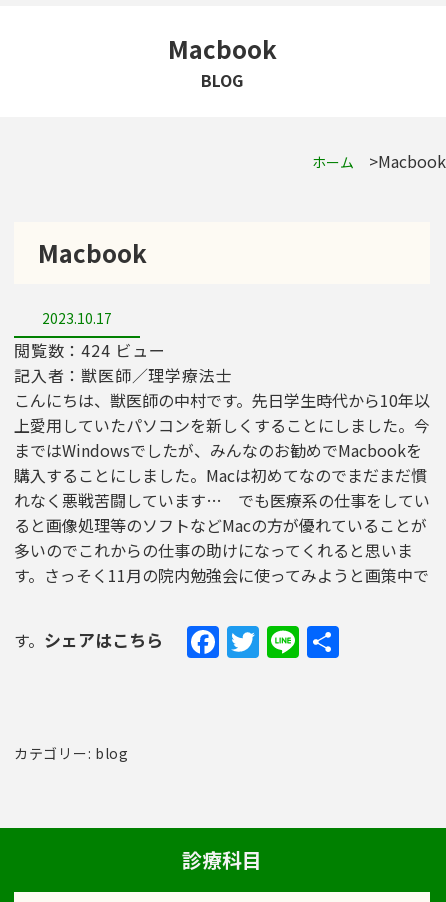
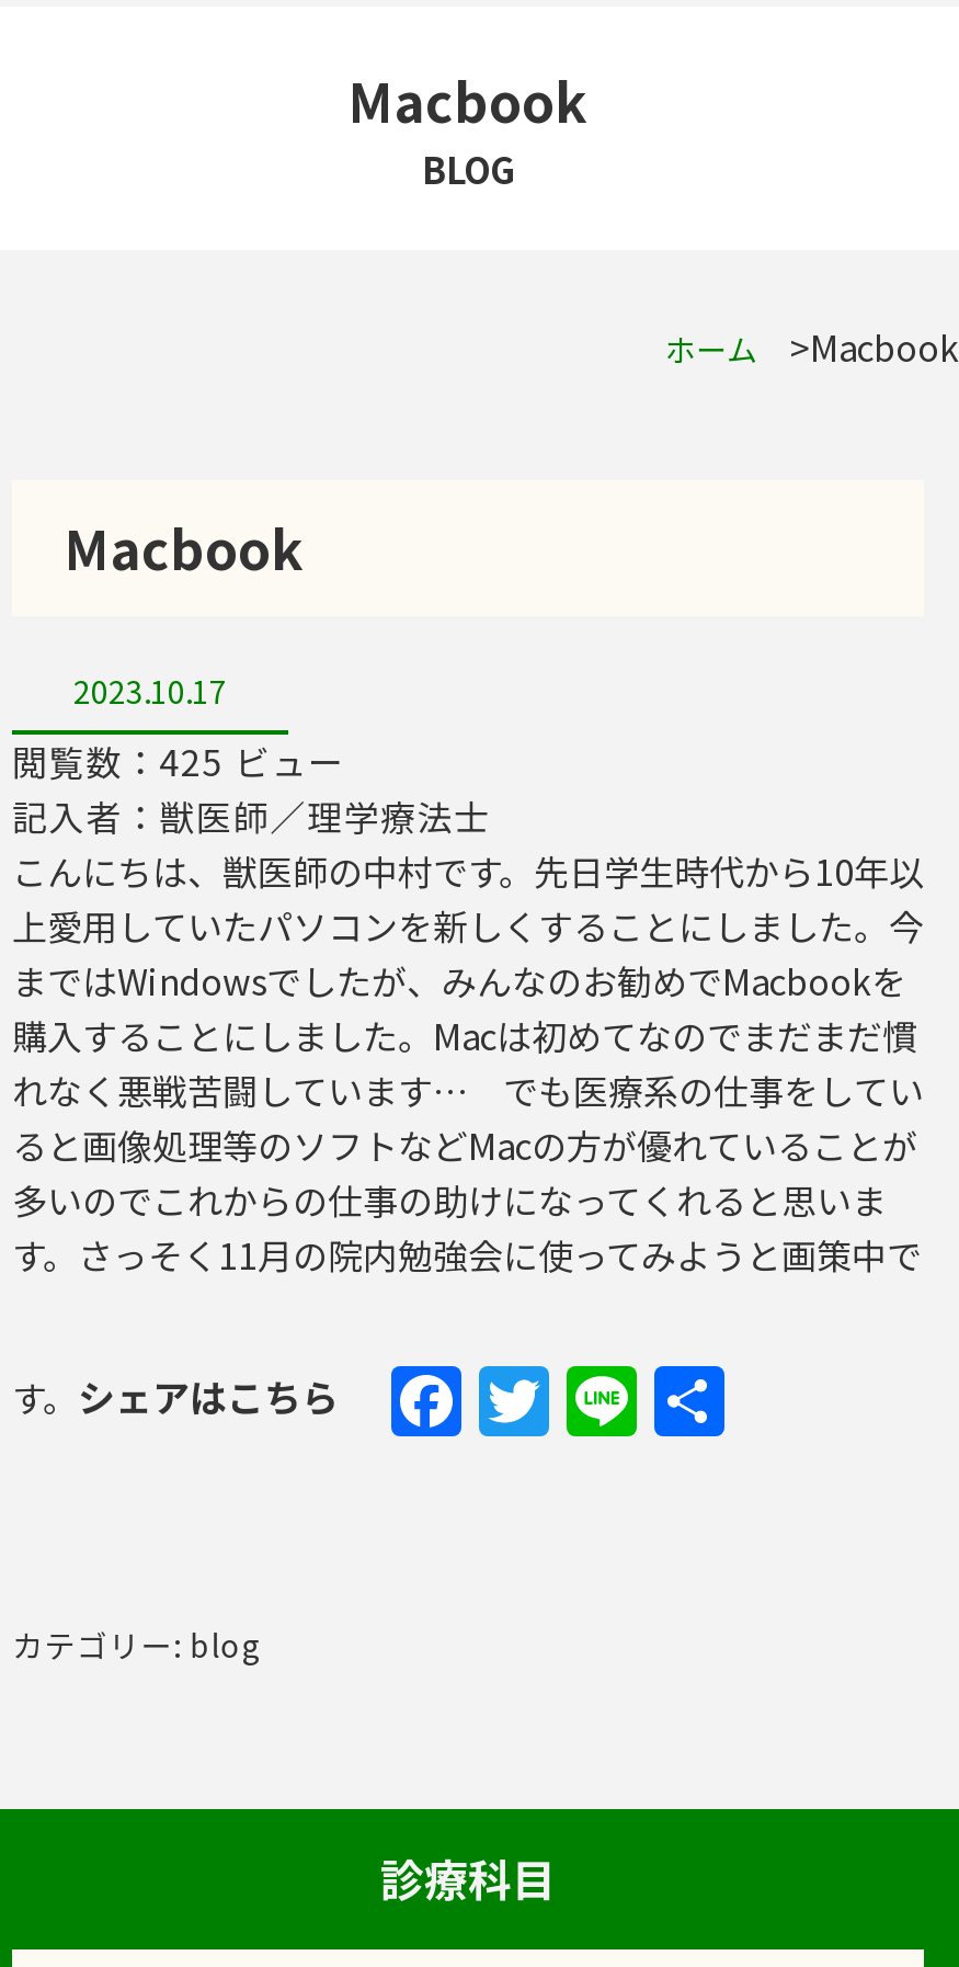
[14,338,166,362] 閲覧数：424 ビュー -> [12,735,345,788] 閲覧数：425 ビュー

